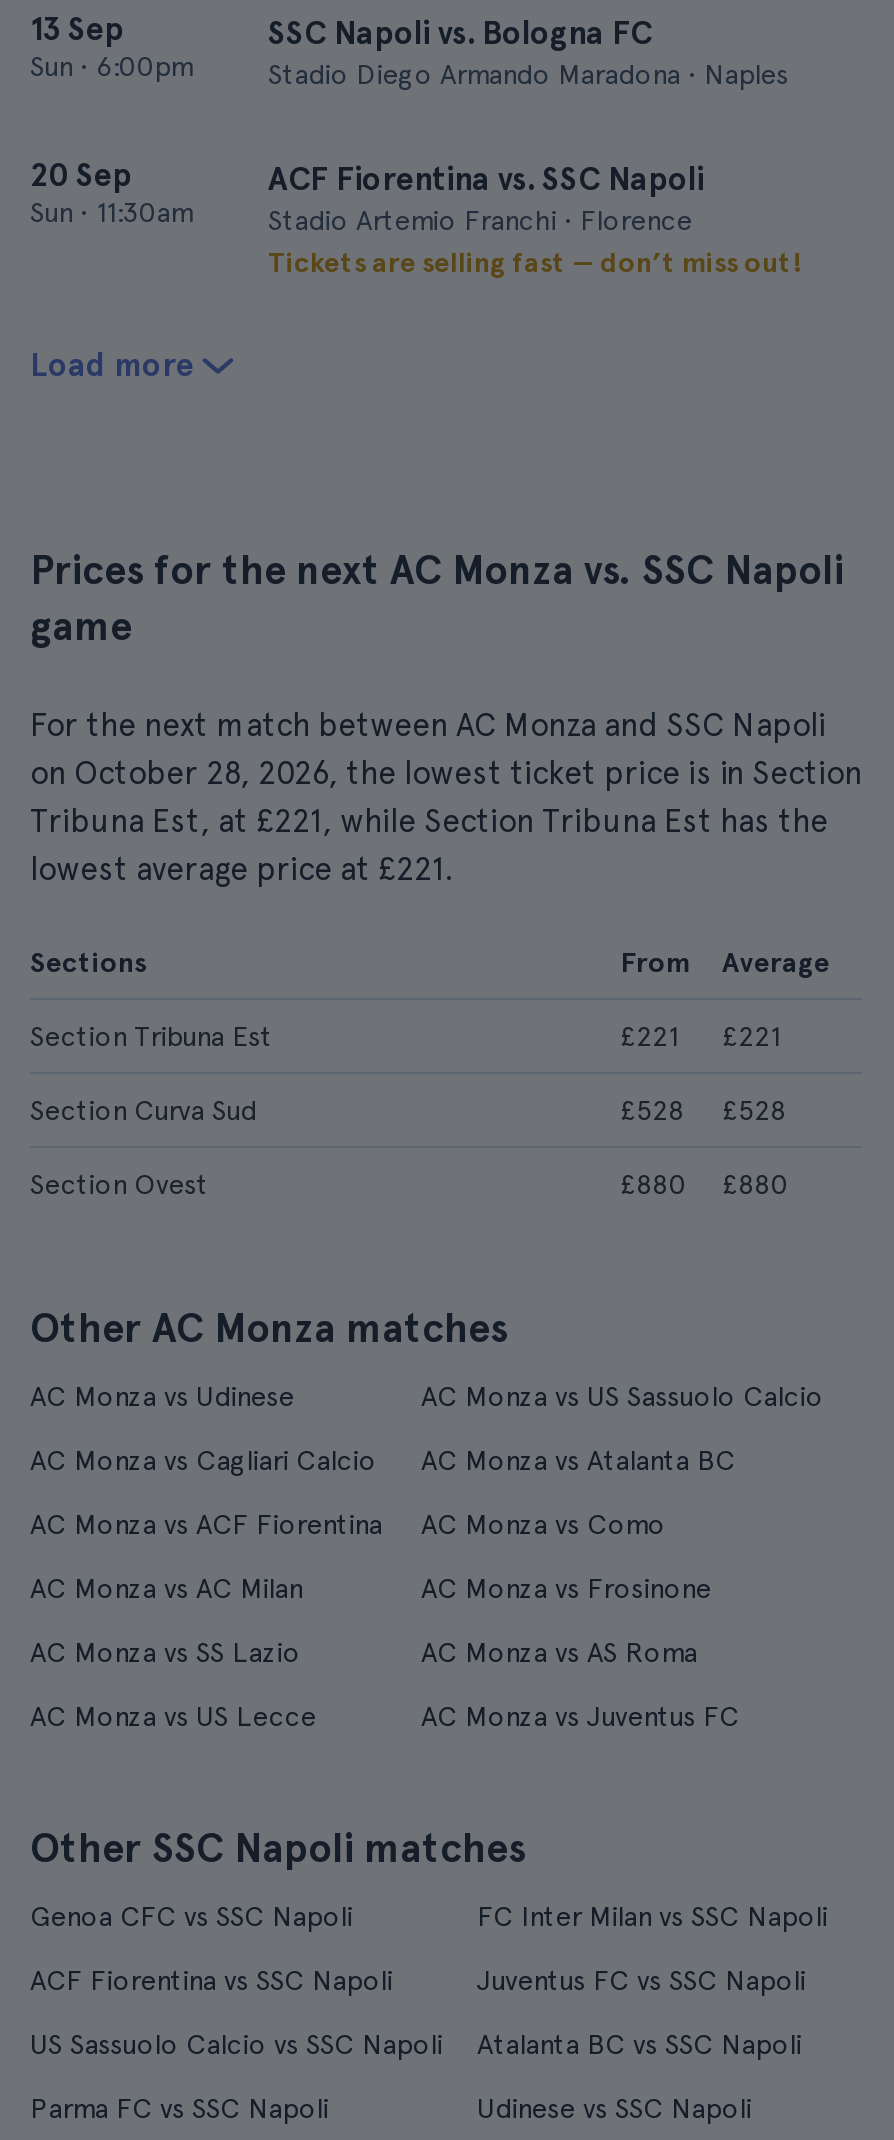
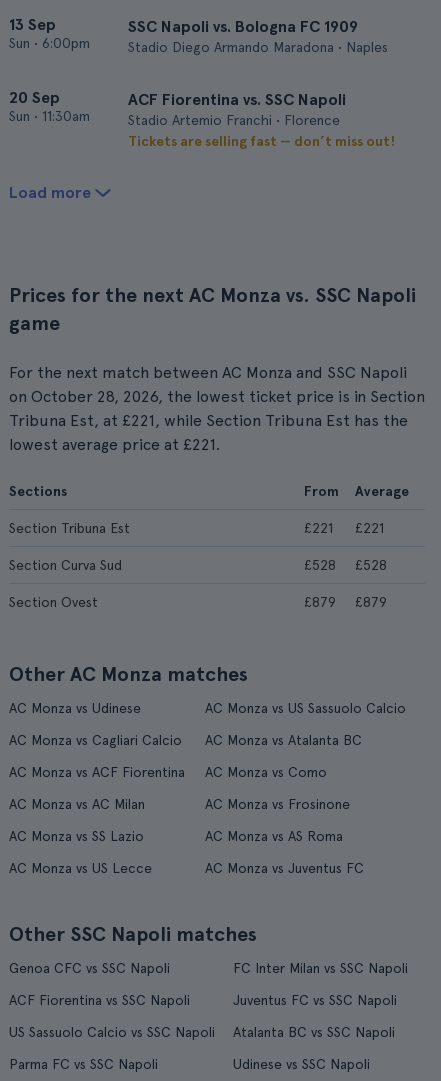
[268,14,652,52] SSC Napoli vs. Bologna FC -> [128,17,358,36] SSC Napoli vs. Bologna FC 1909
[620,1168,686,1200] £880 -> [304,594,336,610] £879
[722,1168,788,1200] £880 -> [355,594,387,610] £879

